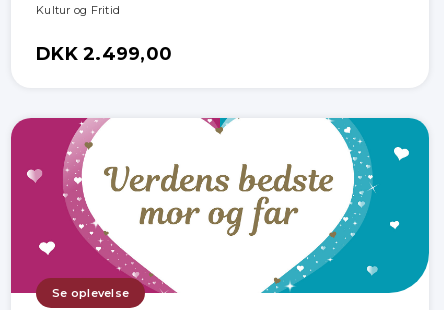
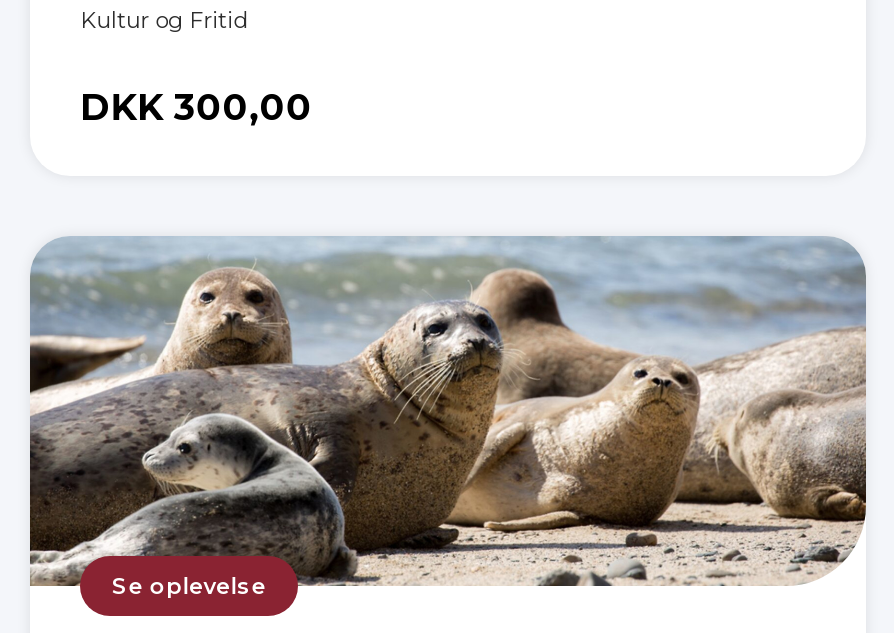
[36,43,172,65] DKK 2.499,00 -> [80,87,313,131] DKK 300,00
[10,117,430,294] [image] -> [28,236,868,588] [image]

